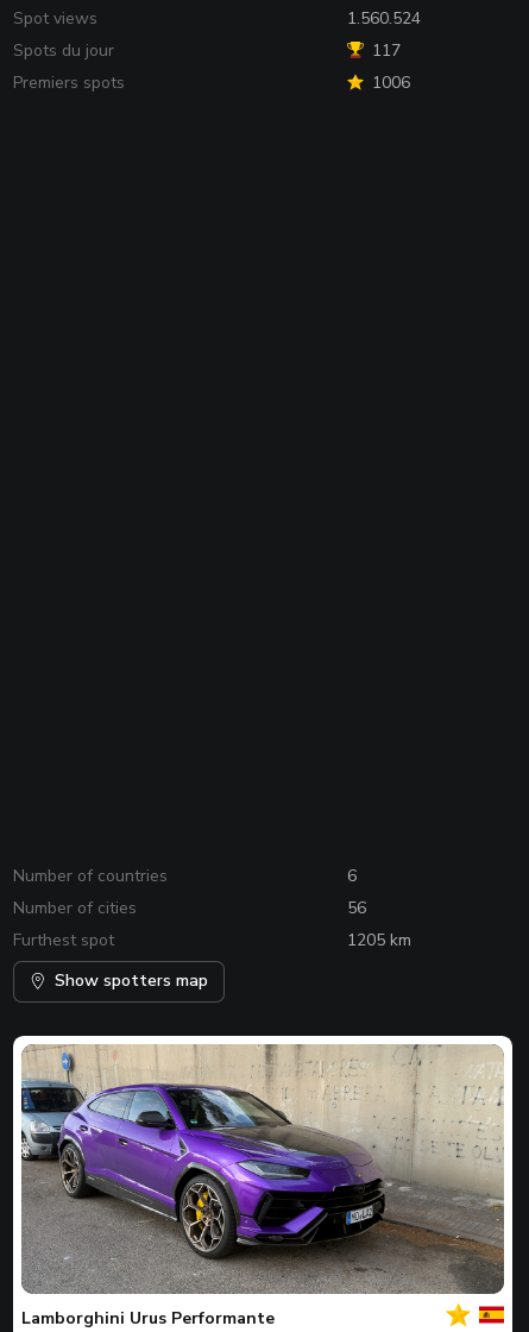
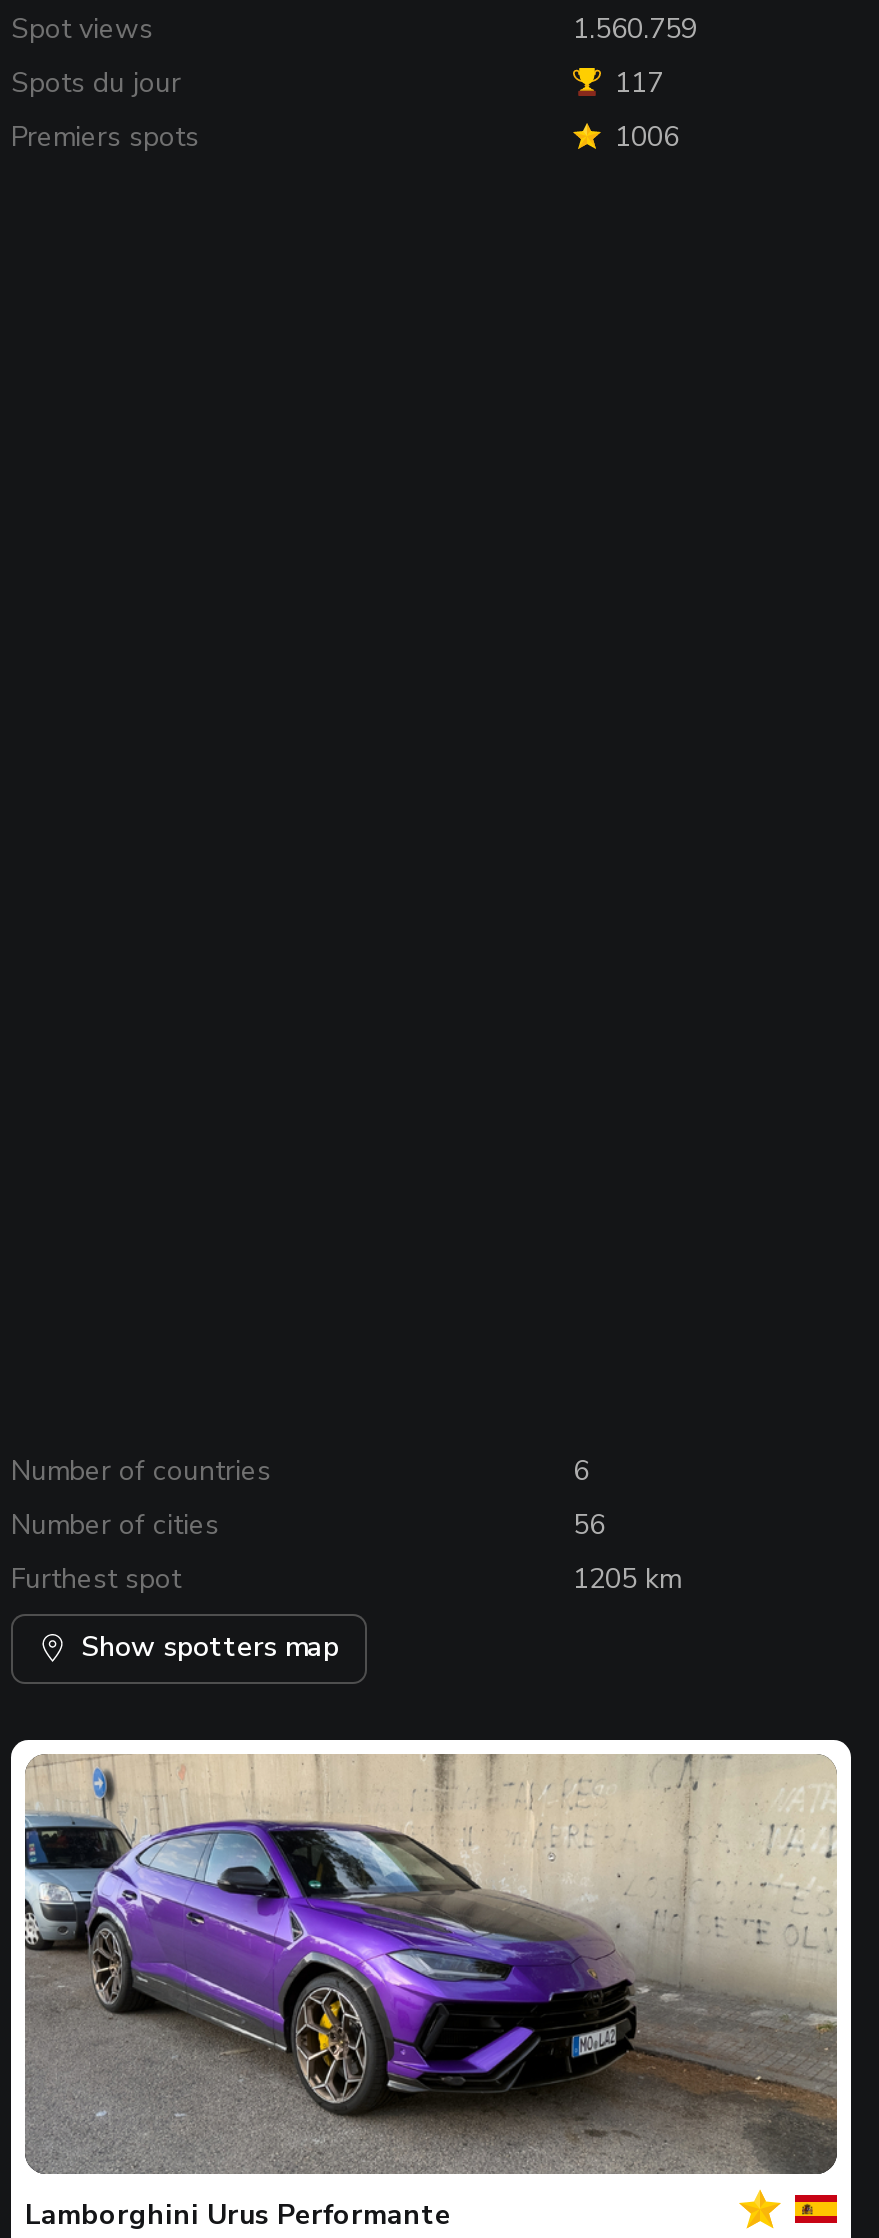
[347,7,421,29] 1.560.524 -> [573,10,697,48] 1.560.759

